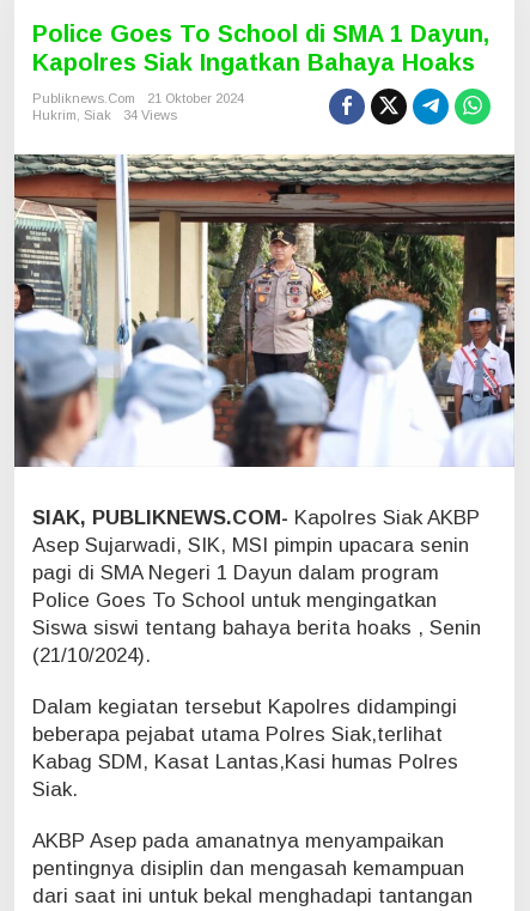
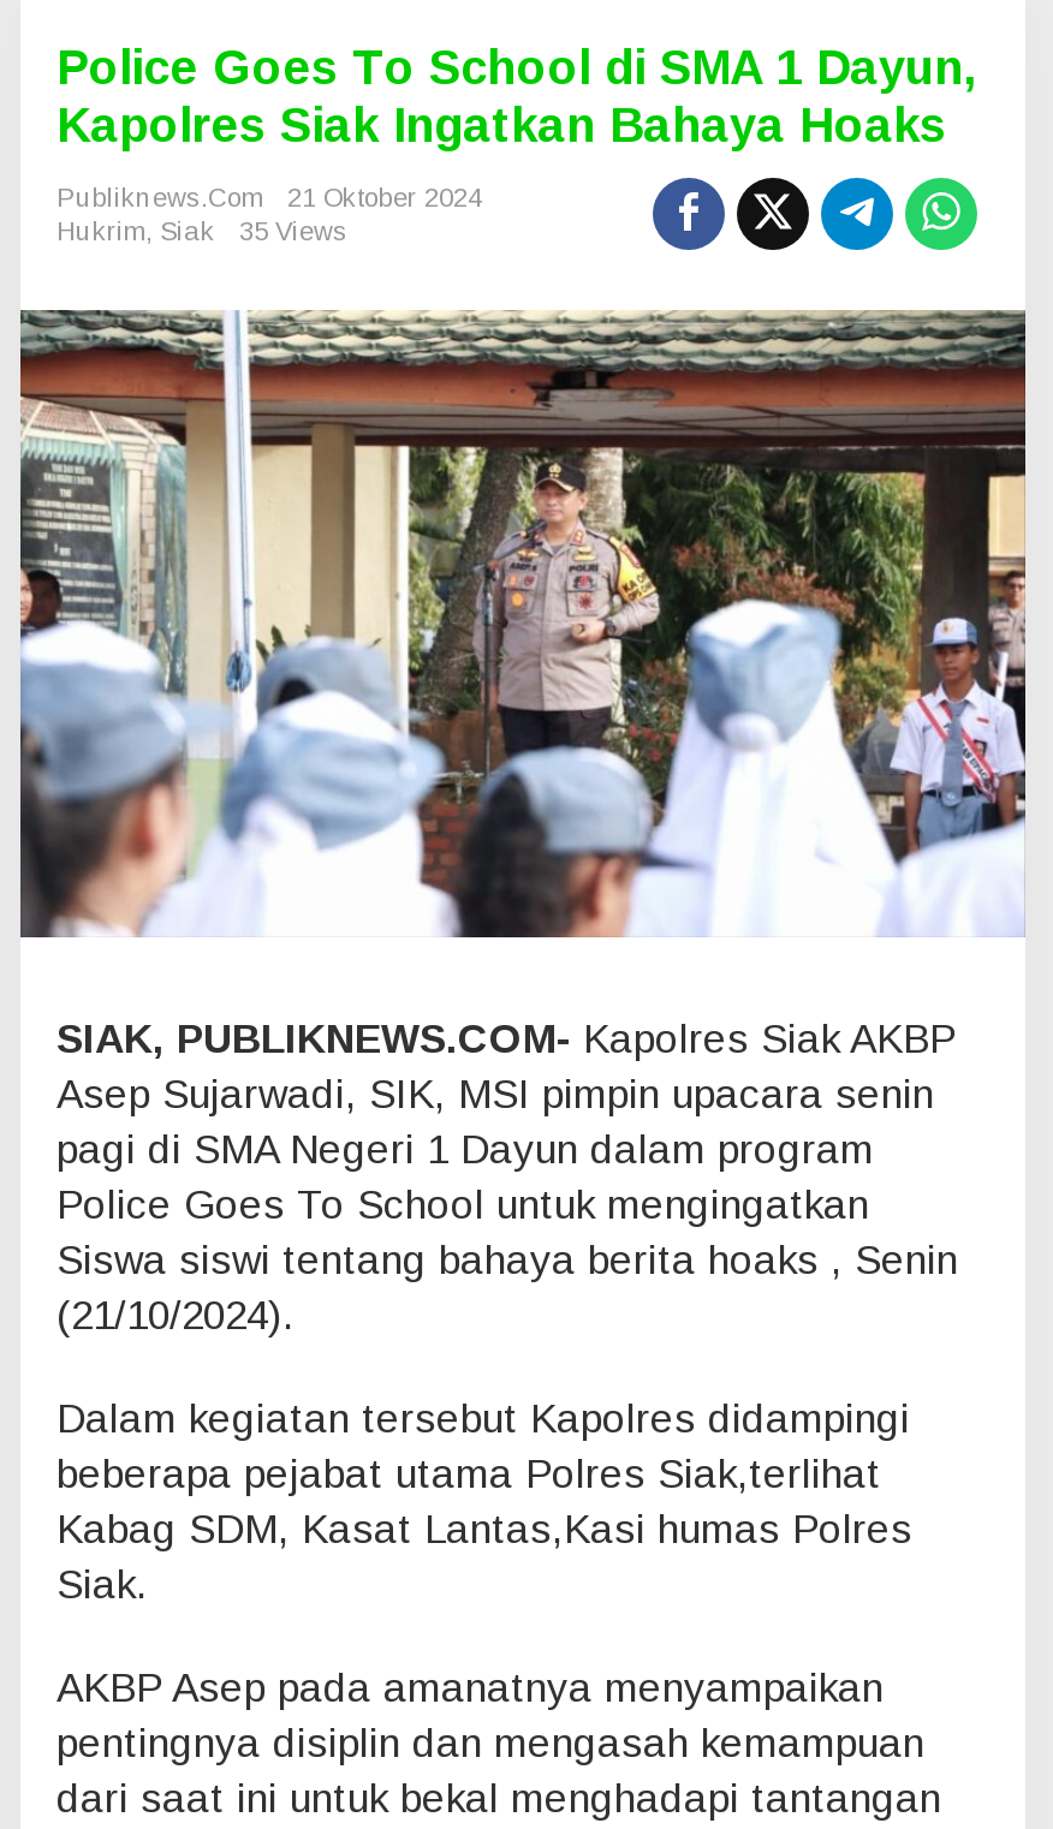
[32,108,177,122] Hukrim, Siak 34 Views -> [56,216,347,245] Hukrim, Siak 35 Views

